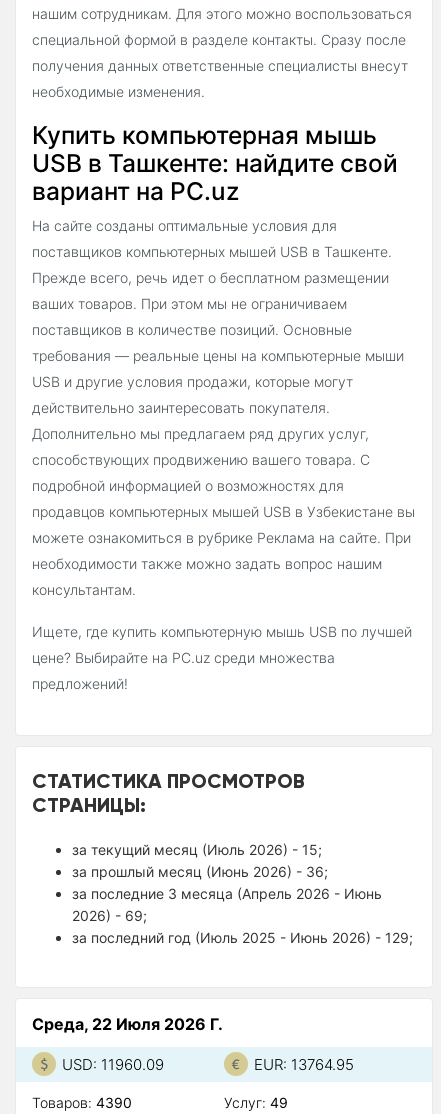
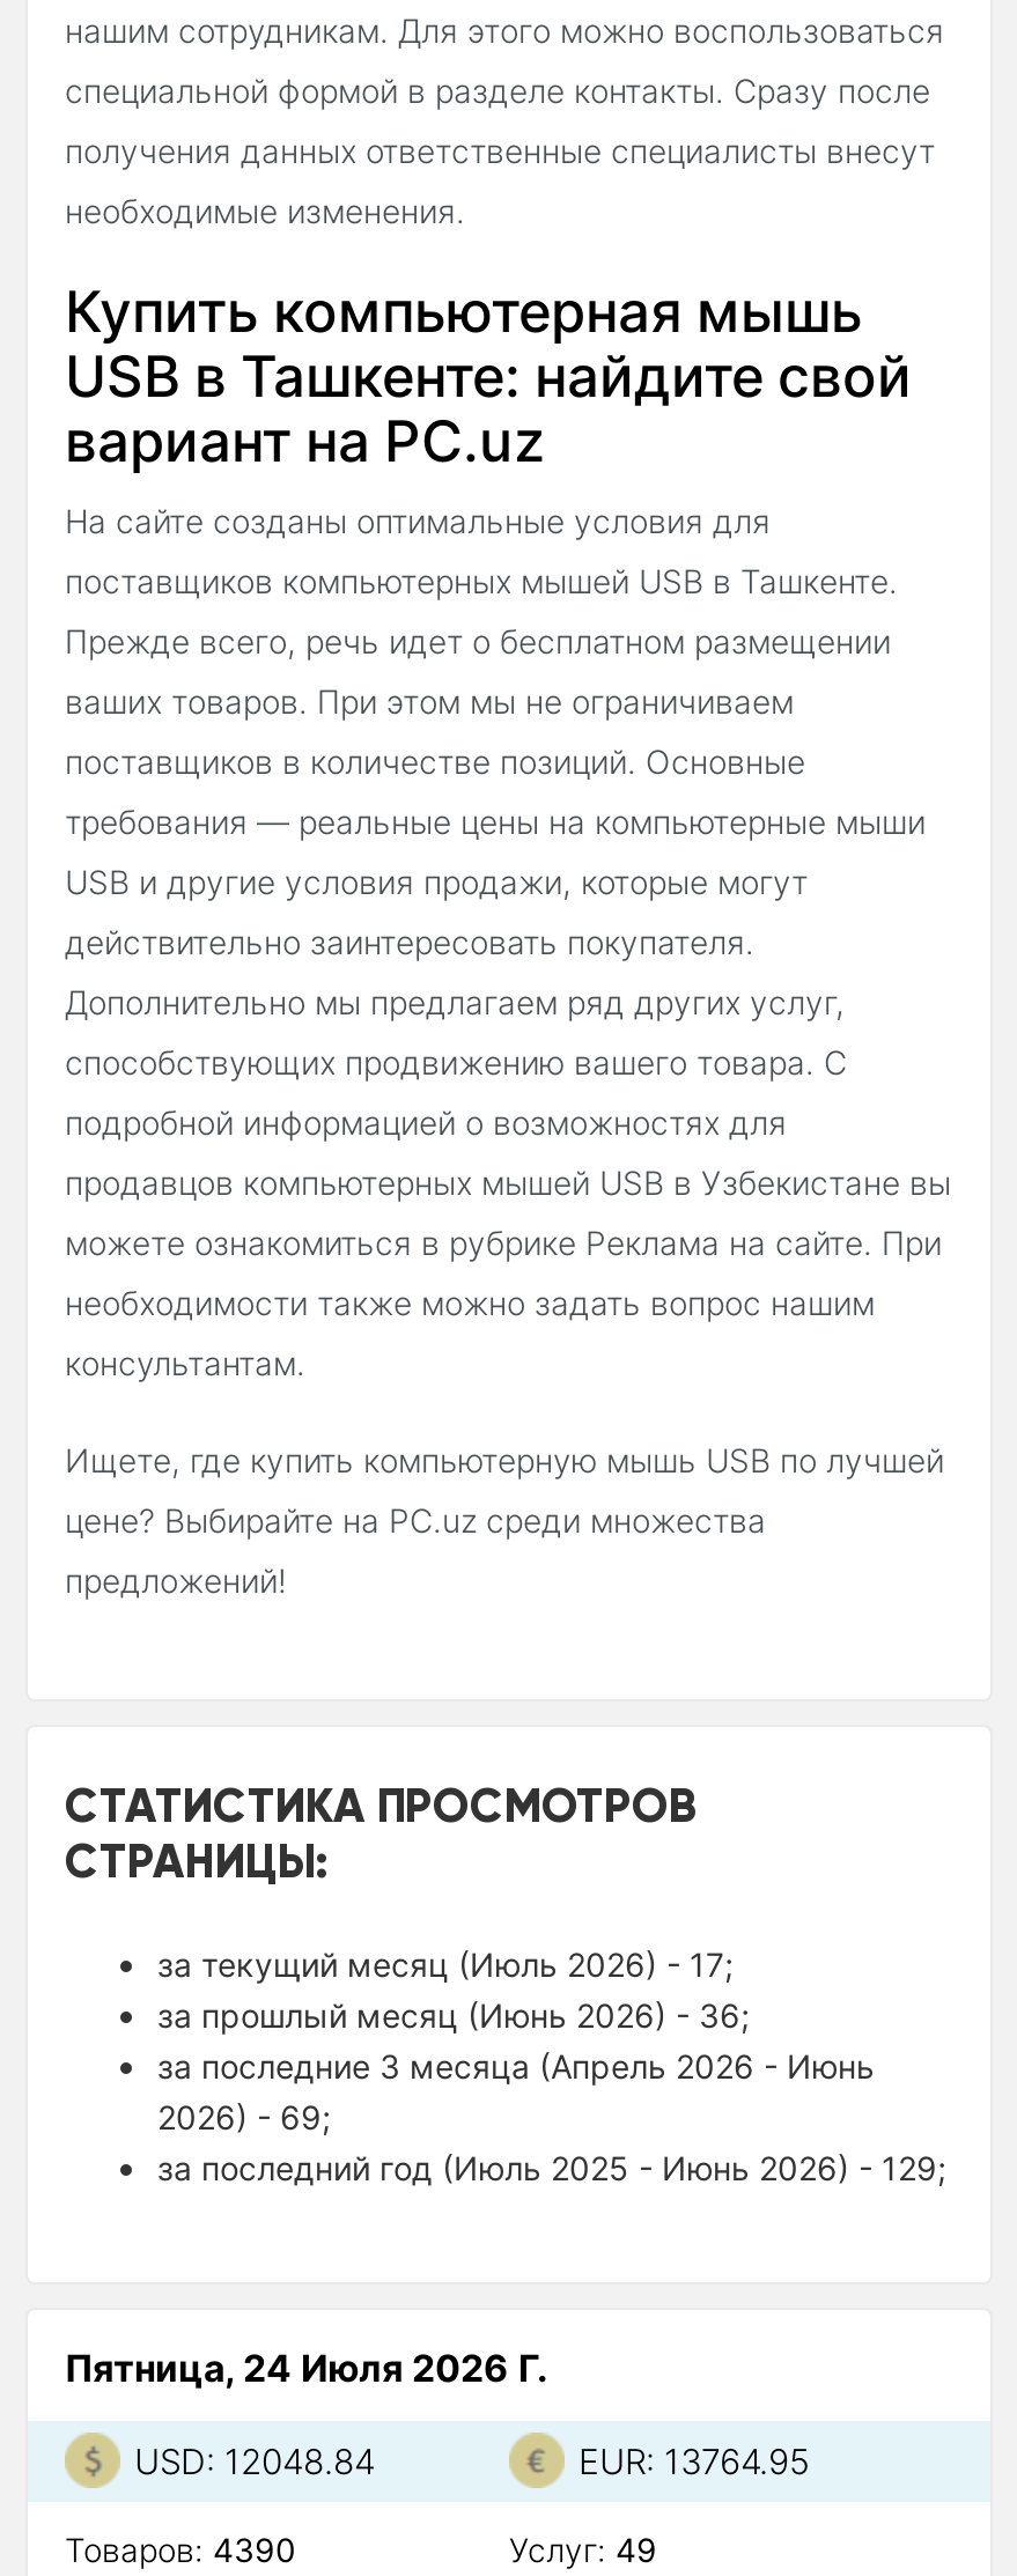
[72,841,322,858] за текущий месяц (Июль 2026) - 15; -> [157,1944,734,1983] за текущий месяц (Июль 2026) - 17;
[32,1014,223,1034] Среда, 22 Июля 2026 Г. -> [65,2344,548,2390] Пятница, 24 Июля 2026 Г.
[62,1055,164,1074] USD: 11960.09 -> [134,2439,375,2483] USD: 12048.84

